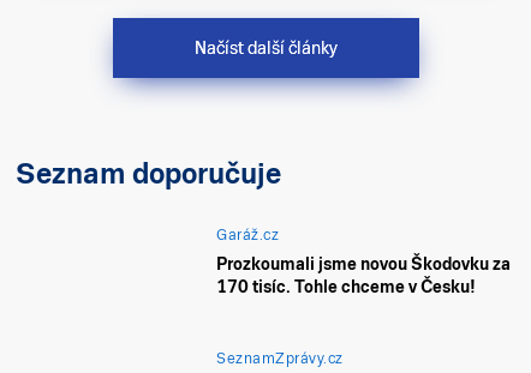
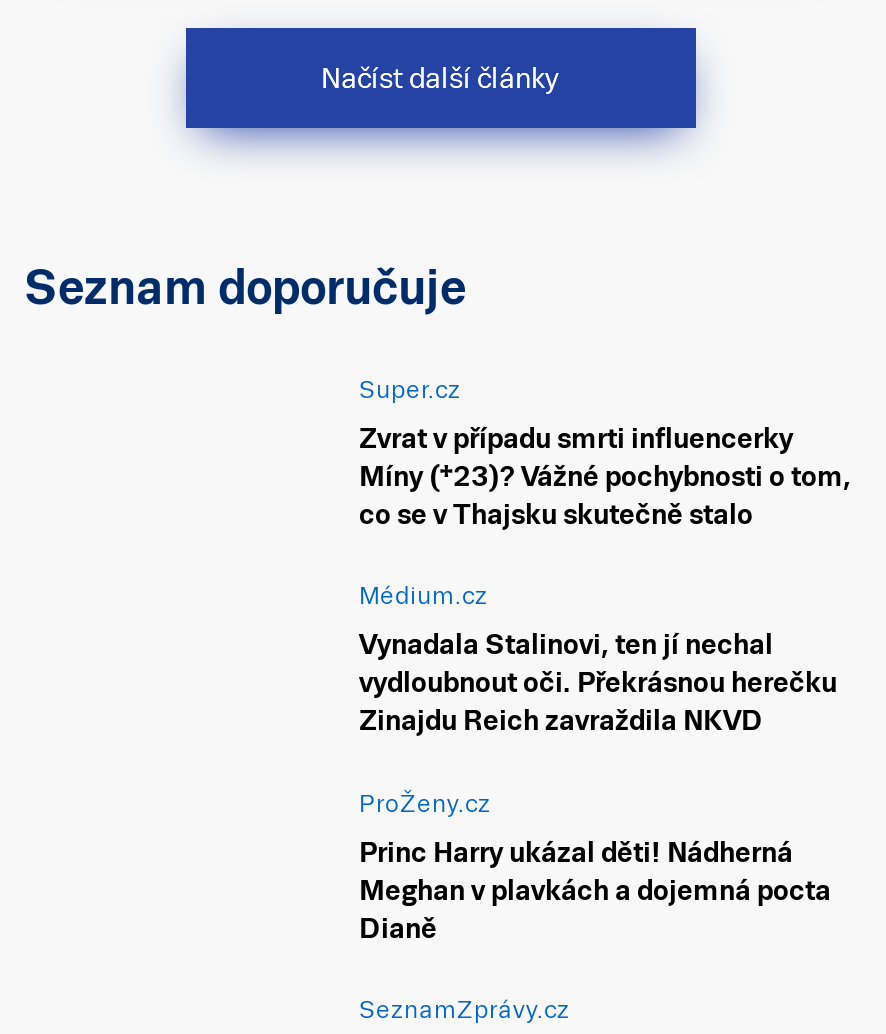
[217,227,511,296] Garáž.cz | Prozkoumali jsme novou Škodovku za | 170 tisíc. Tohle chceme v Česku! -> [359,376,851,944] Super.cz | Zvrat v případu smrti influencerky | Míny (†23)? Vážné pochybnosti o tom, | co se v Thajsku skutečně stalo | Médium.cz | Vynadala Stalinovi, ten jí nechal | vydloubnout oči. Překrásnou herečku | Zinajdu Reich zavraždila NKVD | ProŽeny.cz | Princ Harry ukázal děti! Nádherná | Meghan v plavkách a dojemná pocta | Dianě

